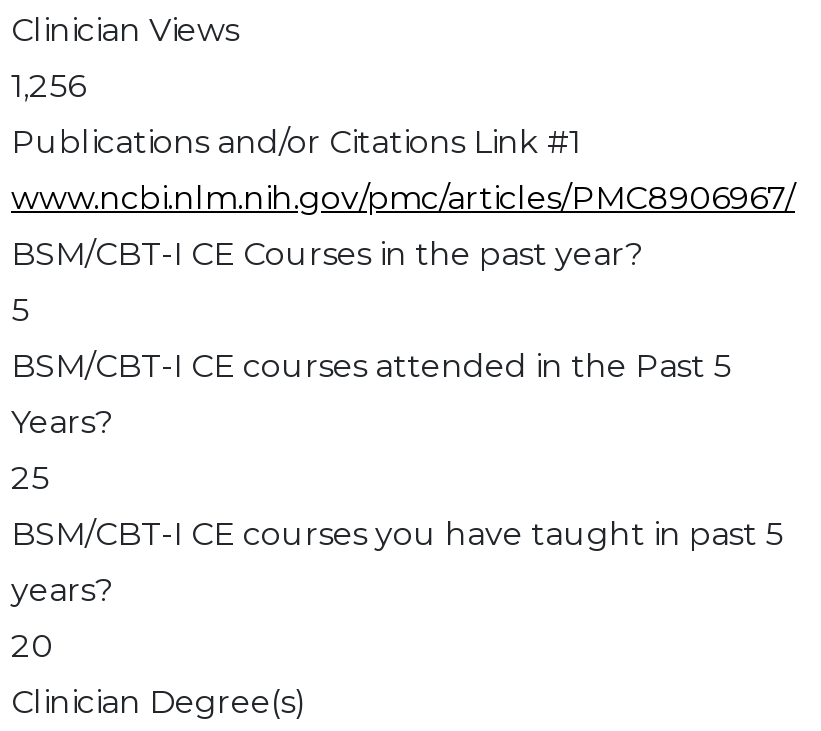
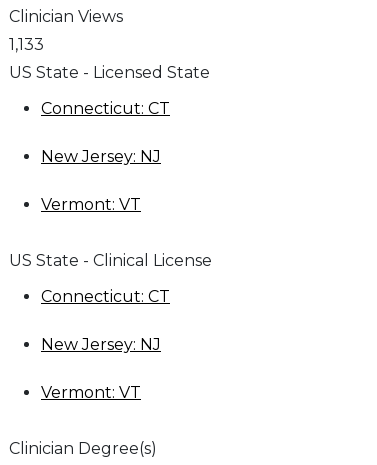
[11,67,795,665] 1,256 | Publications and/or Citations Link #1 | www.ncbi.nlm.nih.gov/pmc/articles/PMC8906967/ | BSM/CBT-I CE Courses in the past year? | 5 | BSM/CBT-I CE courses attended in the Past 5 | Years? | 25 | BSM/CBT-I CE courses you have taught in past 5 | years? | 20 -> [9,35,212,402] 1,133 | US State - Licensed State | Connecticut: CT | New Jersey: NJ | Vermont: VT | US State - Clinical License | Connecticut: CT | New Jersey: NJ | Vermont: VT

